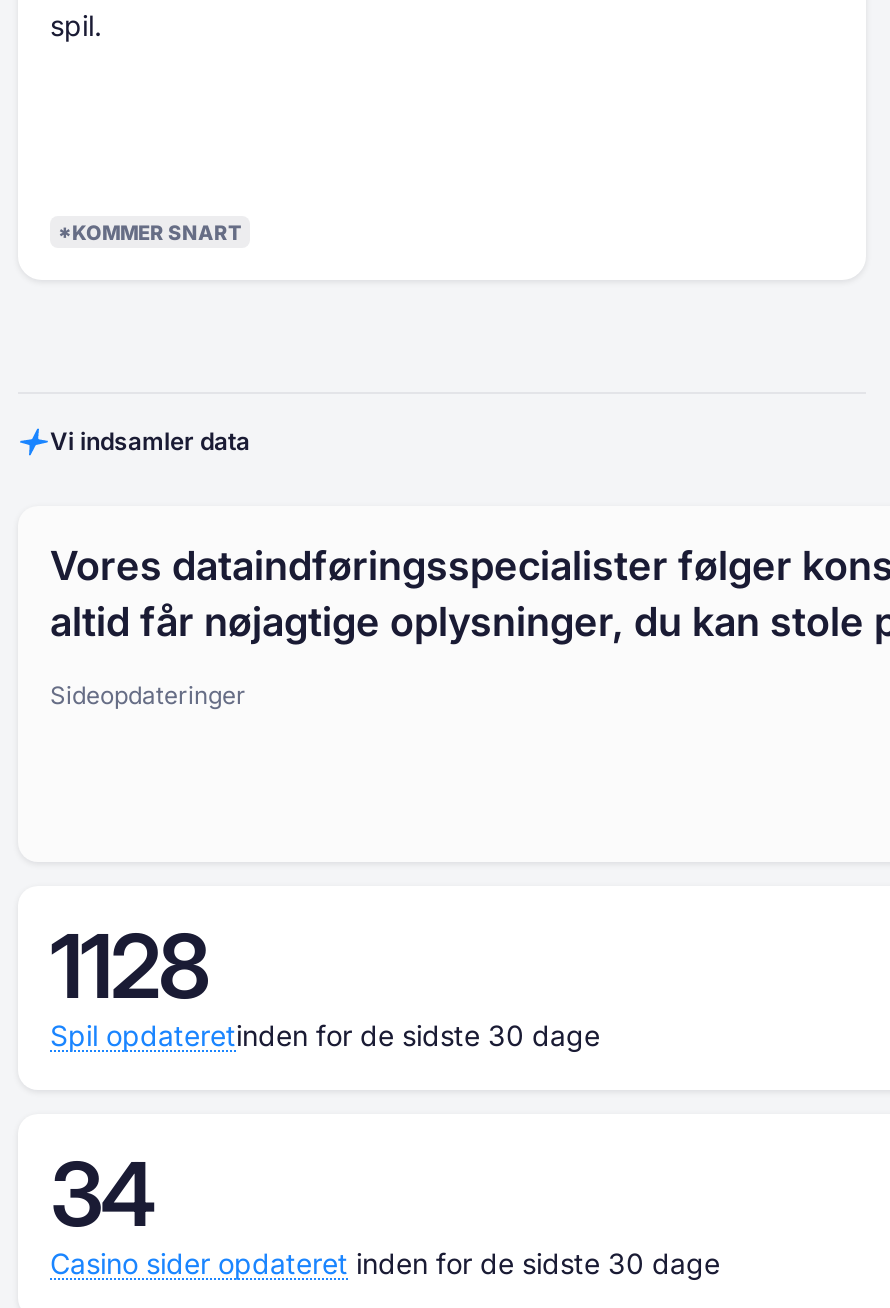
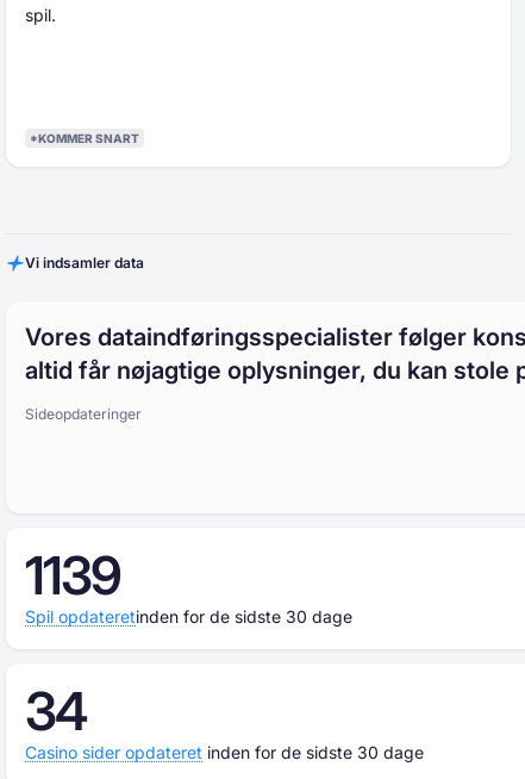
[50,912,208,1020] 1128 -> [25,543,120,607] 1139

